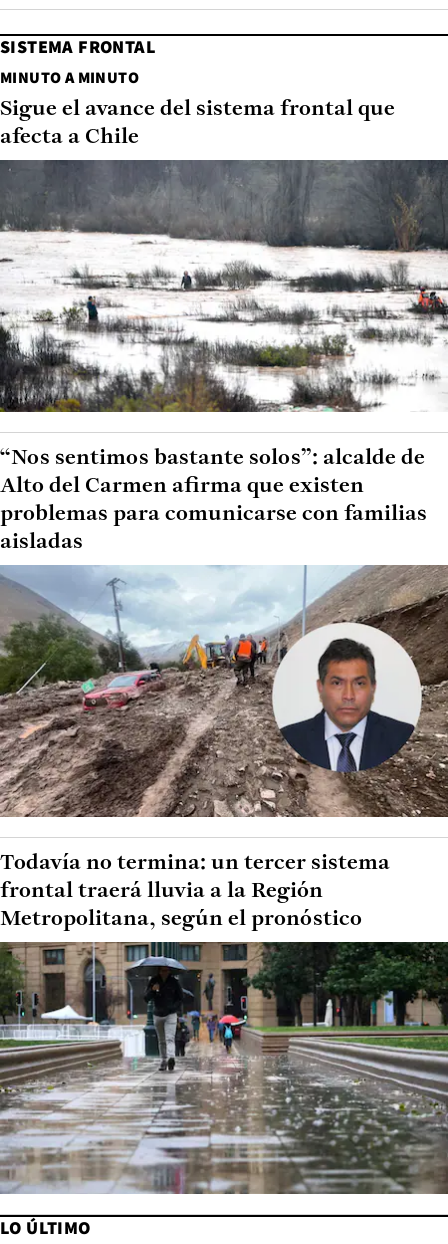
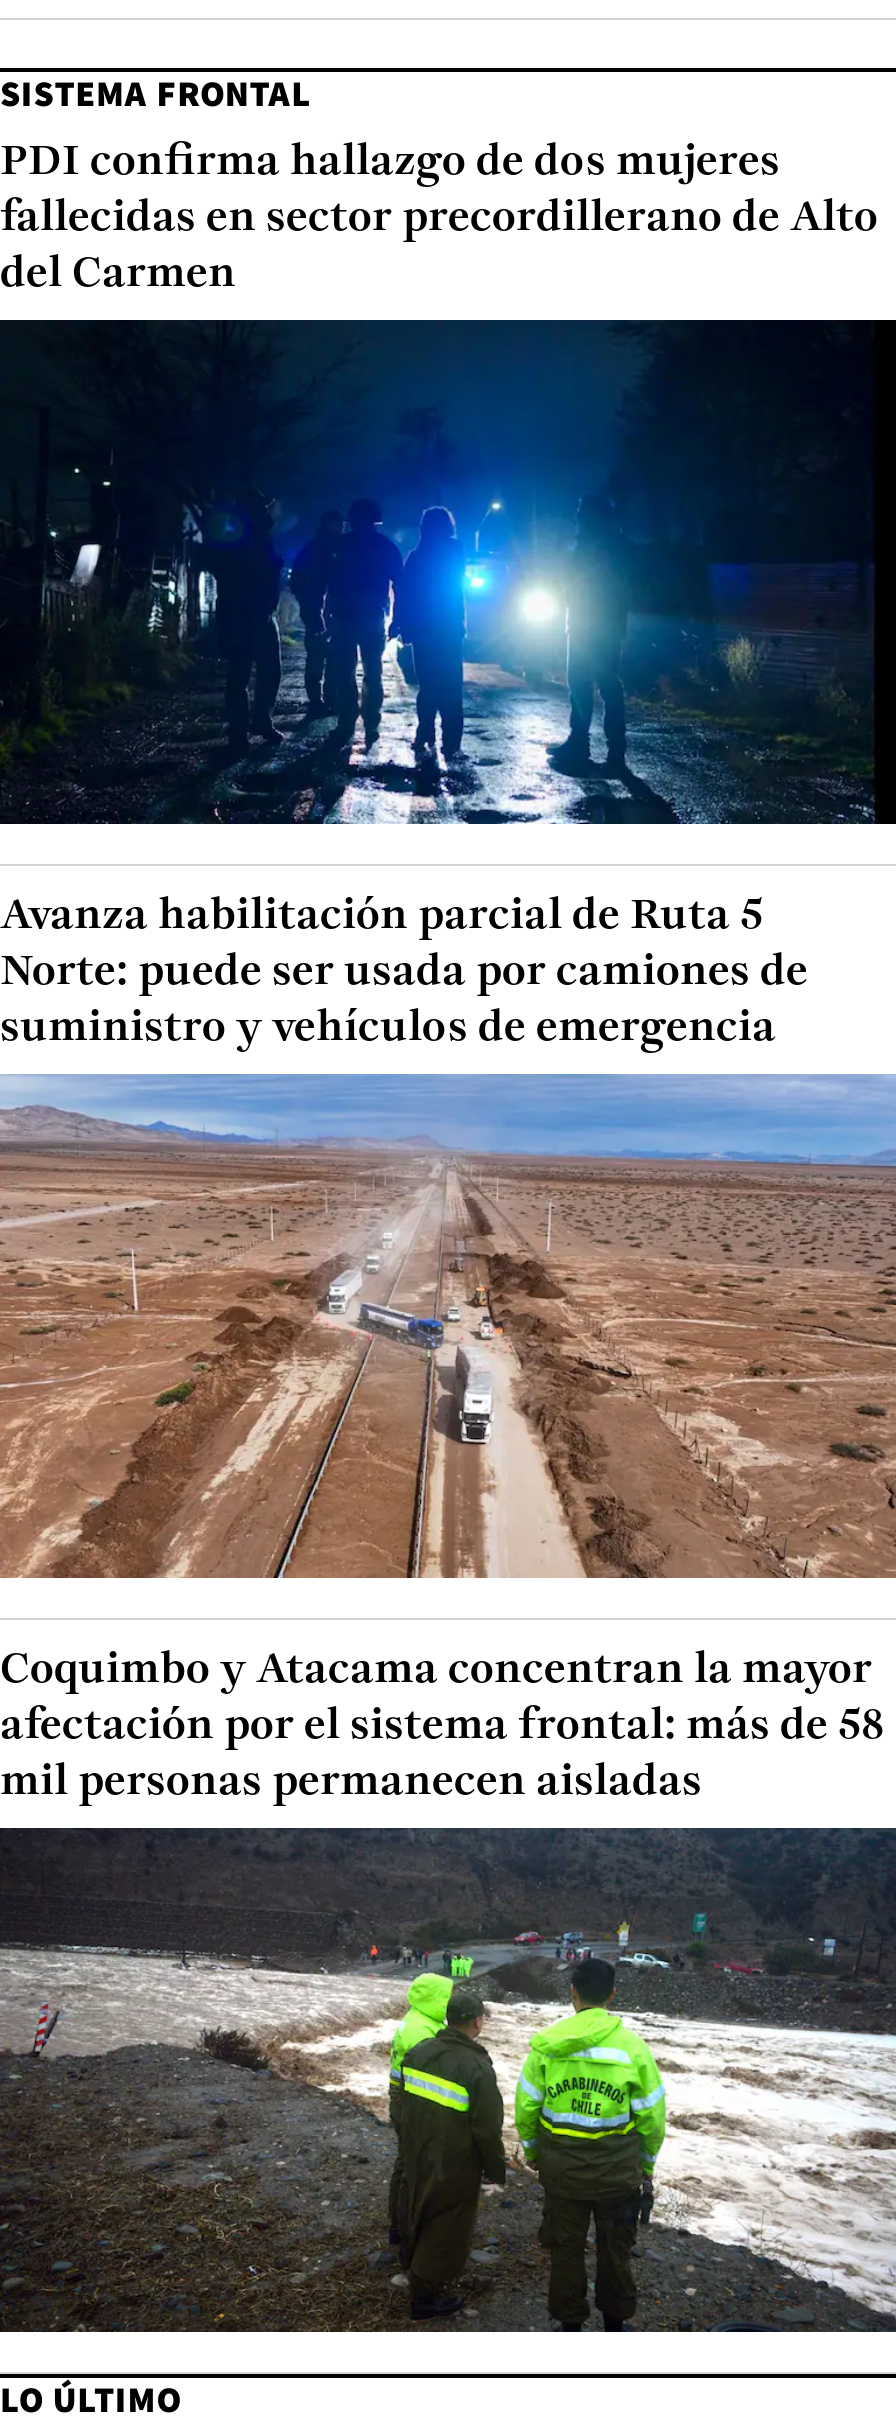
[0,67,395,149] MINUTO A MINUTO | Sigue el avance del sistema frontal que | afecta a Chile -> [0,140,878,298] PDI confirma hallazgo de dos mujeres | fallecidas en sector precordillerano de Alto | del Carmen
[0,159,445,554] [image] | “Nos sentimos bastante solos”: alcalde de | Alto del Carmen afirma que existen | problemas para comunicarse con familias | aisladas -> [0,318,890,1052] [image] | Avanza habilitación parcial de Ruta 5 | Norte: puede ser usada por camiones de | suministro y vehículos de emergencia
[0,564,445,931] [image] | Todavía no termina: un tercer sistema | frontal traerá lluvia a la Región | Metropolitana, según el pronóstico -> [0,1072,890,1806] [image] | Coquimbo y Atacama concentran la mayor | afectación por el sistema frontal: más de 58 | mil personas permanecen aisladas
[3,941,445,1194] [image] -> [6,1826,890,2332] [image]

